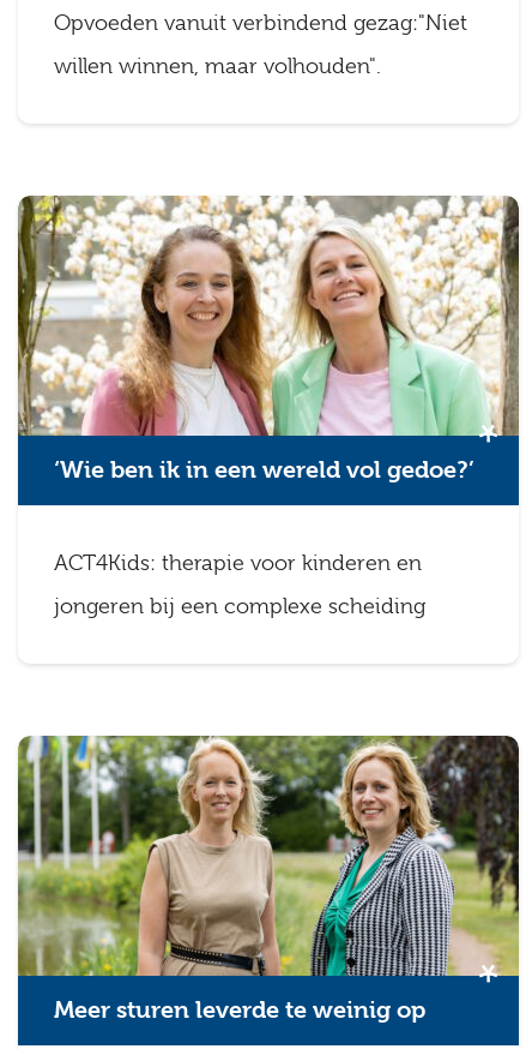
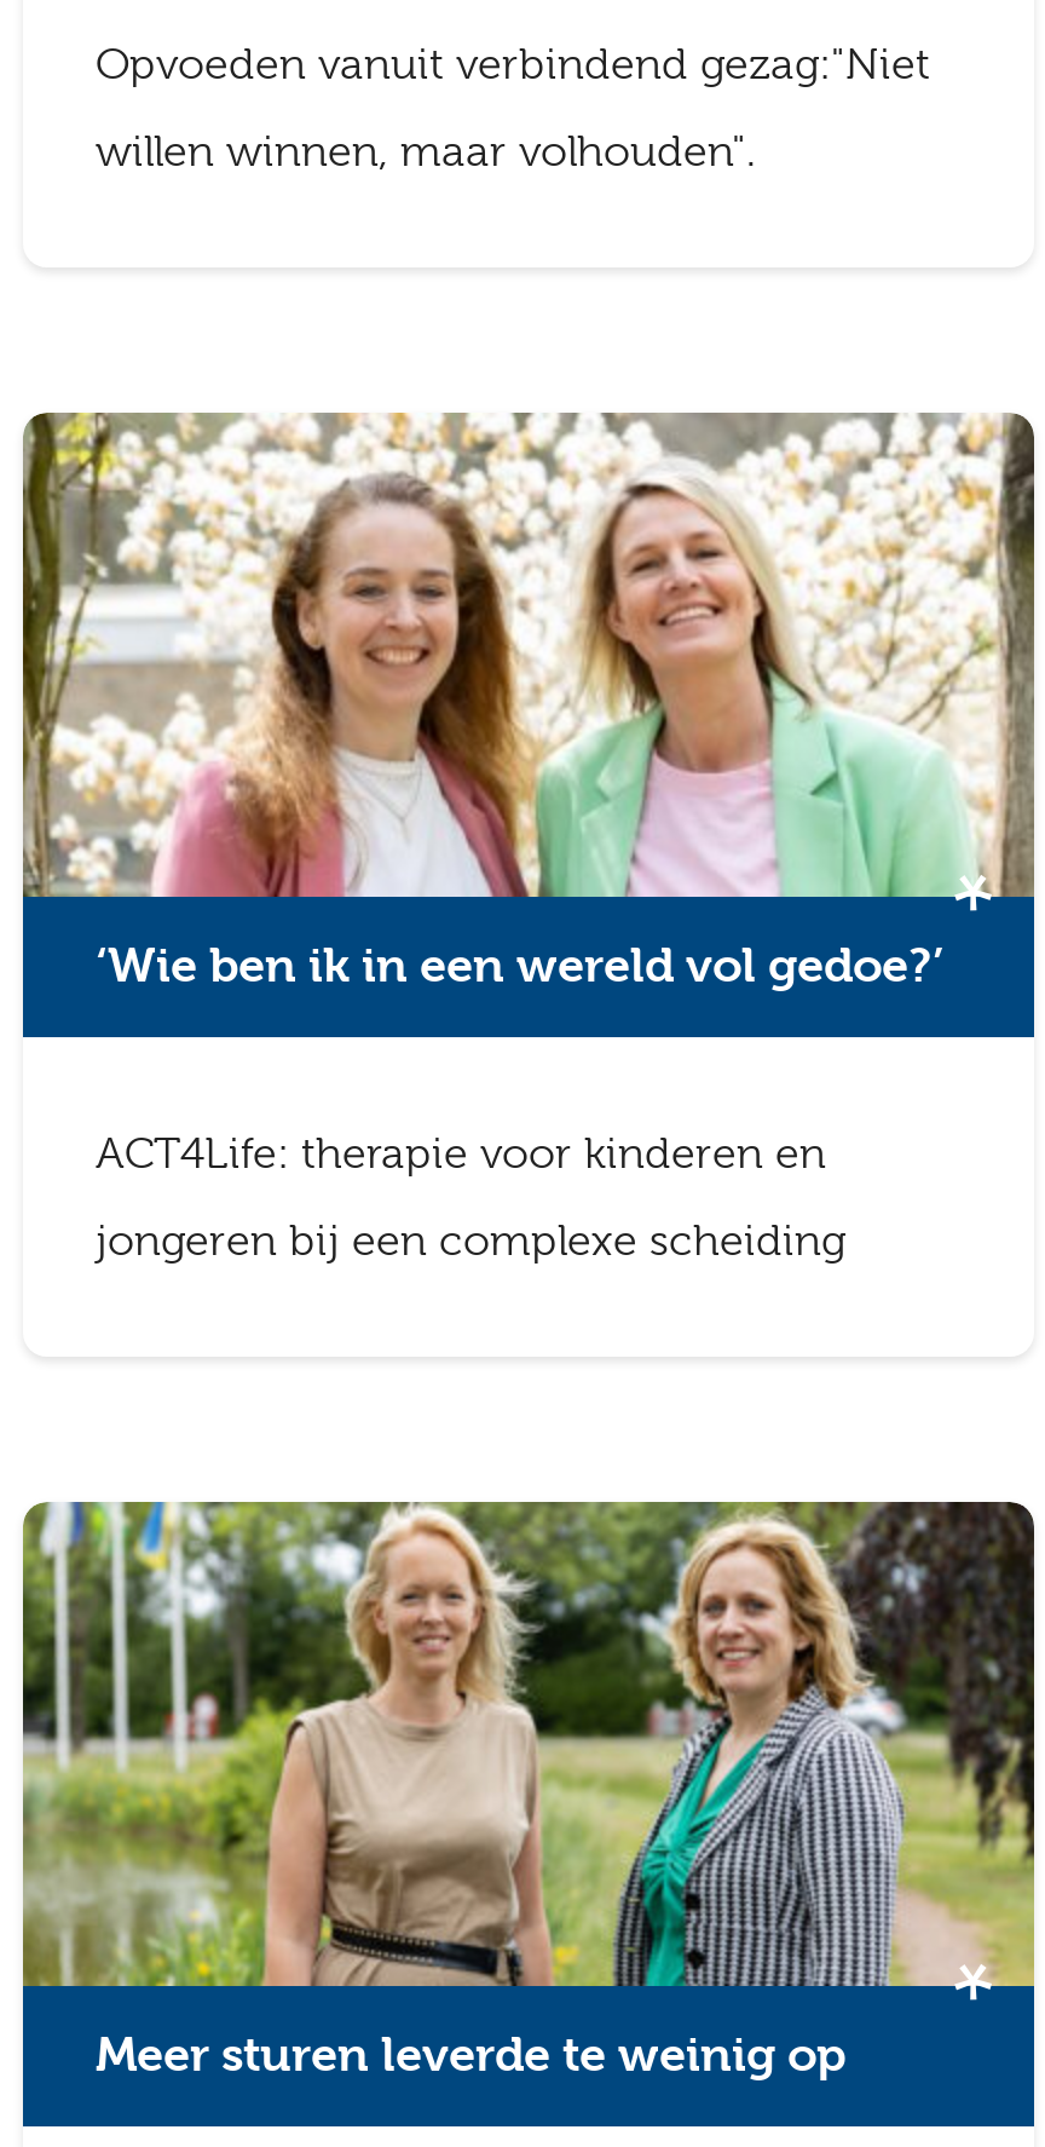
[54,551,422,575] ACT4Kids: therapie voor kinderen en -> [96,1129,826,1178] ACT4Life: therapie voor kinderen en

